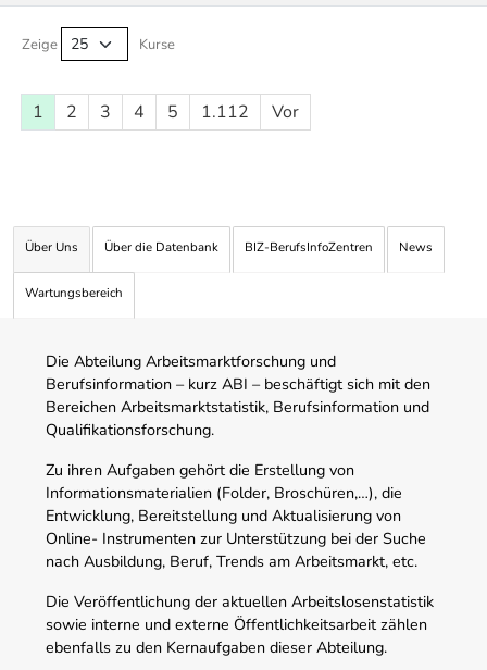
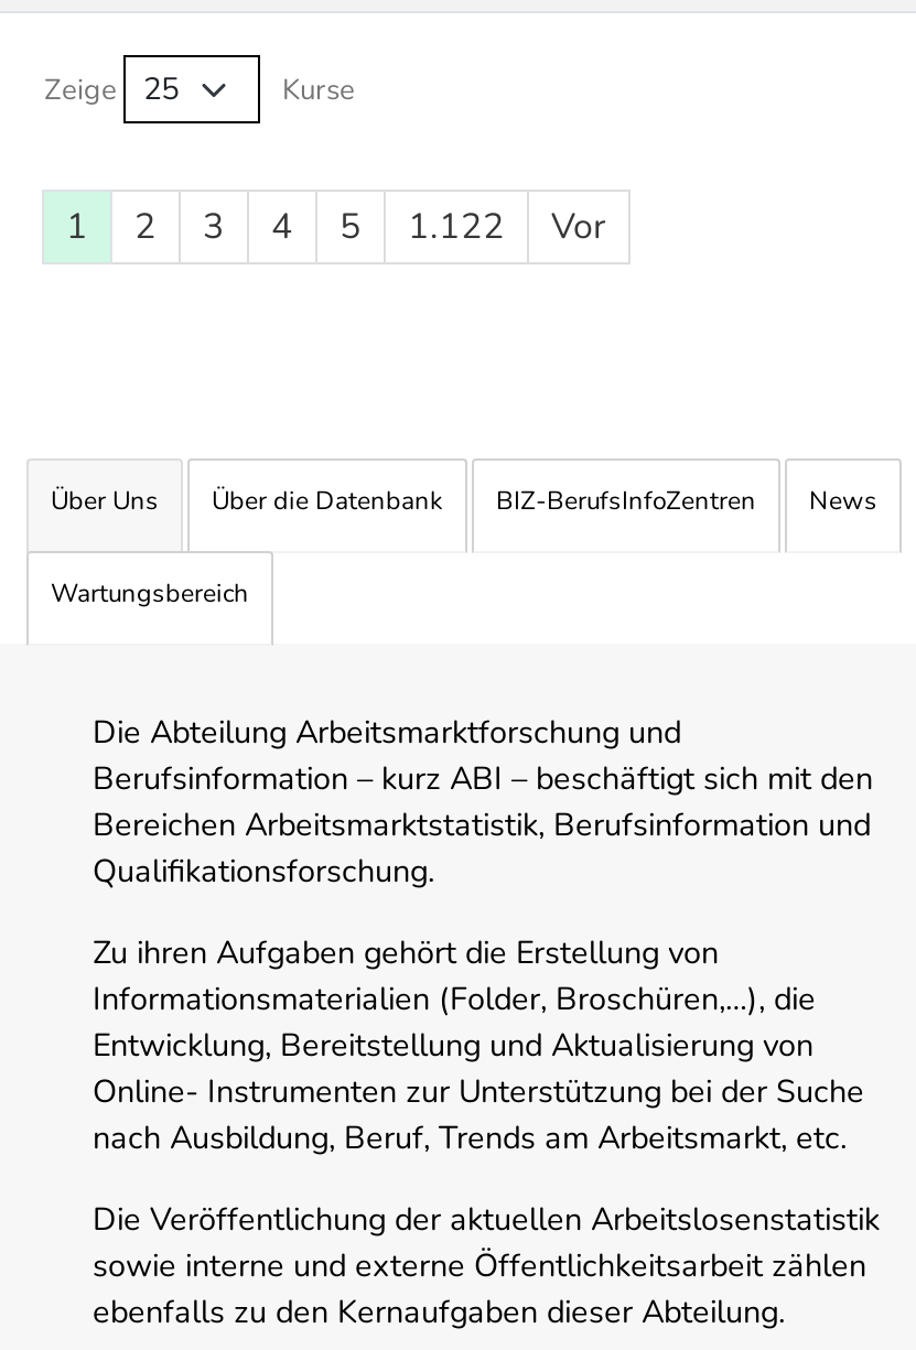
[33,100,299,124] 1 2 3 4 5 1.112 Vor -> [66,203,606,252] 1 2 3 4 5 1.122 Vor

